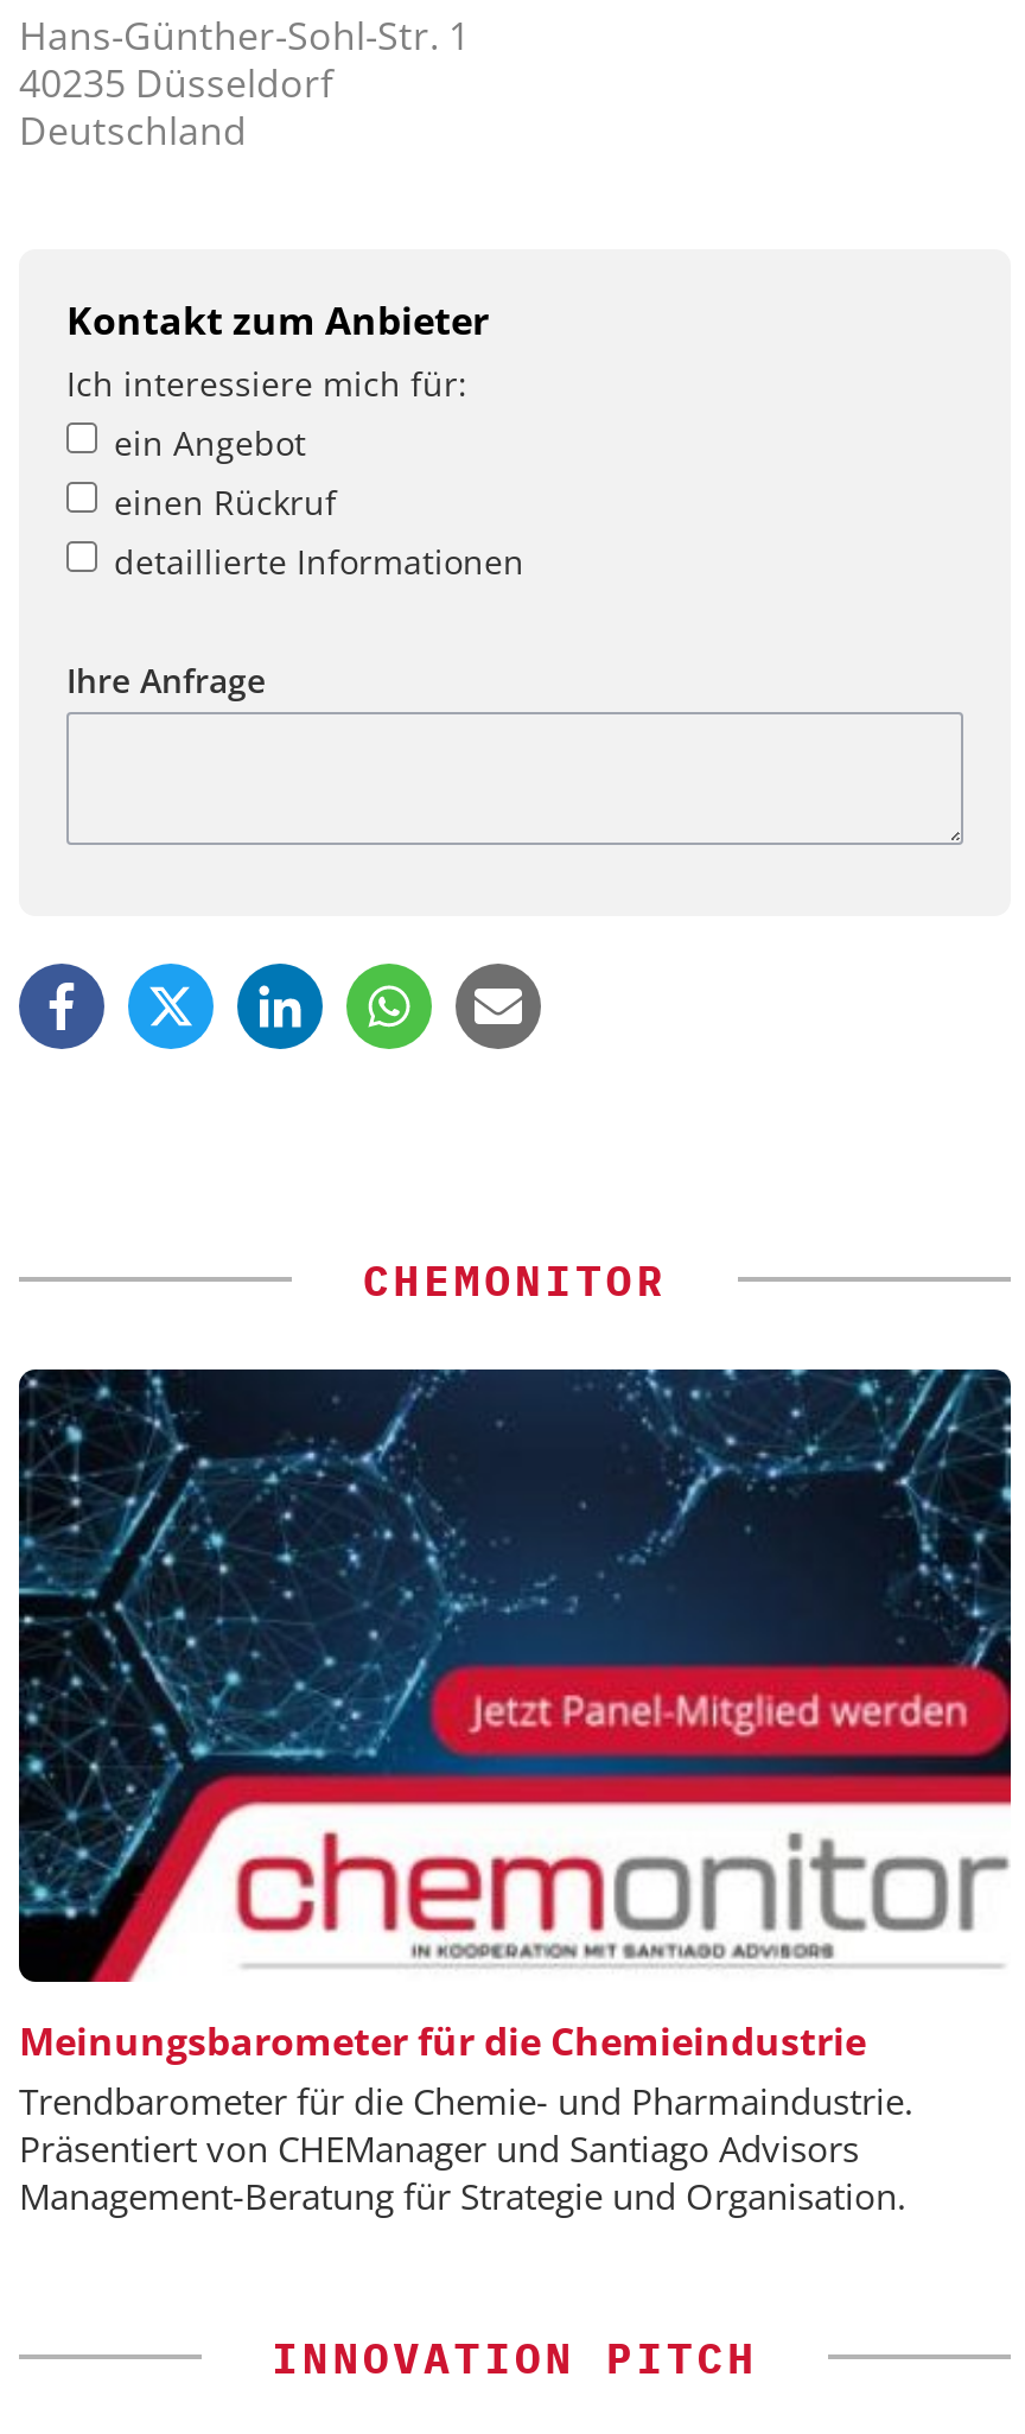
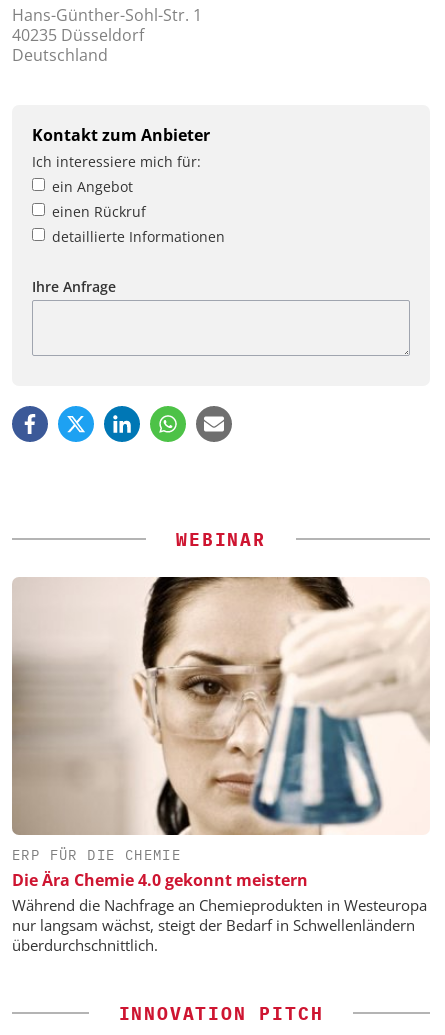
[363,1253,667,1307] CHEMONITOR -> [176,528,266,551] WEBINAR
[17,1367,1013,2220] [image] | Meinungsbarometer für die Chemieindustrie | Trendbarometer für die Chemie- und Pharmaindustrie. | Präsentiert von CHEManager und Santiago Advisors | Management-Beratung für Strategie und Organisation. -> [11,576,430,955] [image] | ERP FÜR DIE CHEMIE | Die Ära Chemie 4.0 gekonnt meistern | Während die Nachfrage an Chemieprodukten in Westeuropa | nur langsam wächst, steigt der Bedarf in Schwellenländern | überdurchschnittlich.

